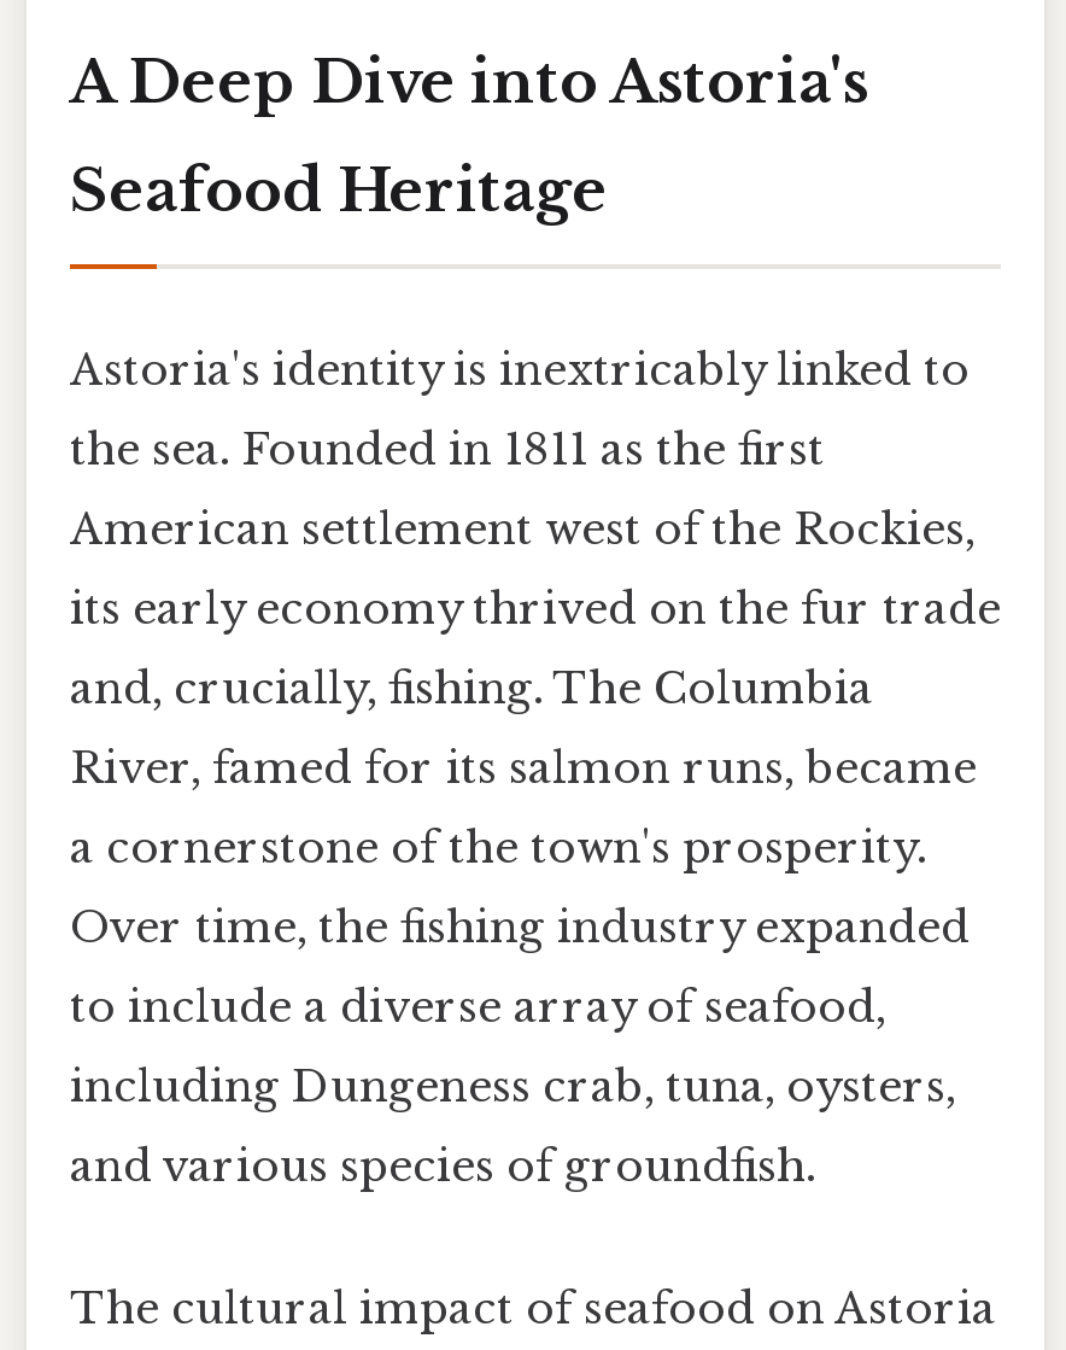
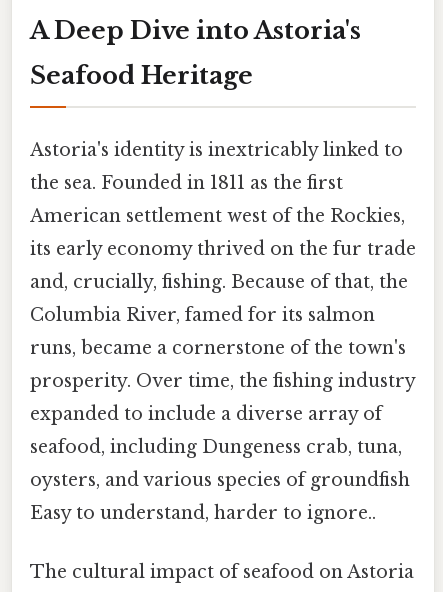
[70,663,977,1193] and, crucially, fishing. The Columbia | River, famed for its salmon runs, became | a cornerstone of the town's prosperity. | Over time, the fishing industry expanded | to include a diverse array of seafood, | including Dungeness crab, tuna, oysters, | and various species of groundfish. -> [30,271,415,524] and, crucially, fishing. Because of that, the | Columbia River, famed for its salmon | runs, became a cornerstone of the town's | prosperity. Over time, the fishing industry | expanded to include a diverse array of | seafood, including Dungeness crab, tuna, | oysters, and various species of groundfish | Easy to understand, harder to ignore..

